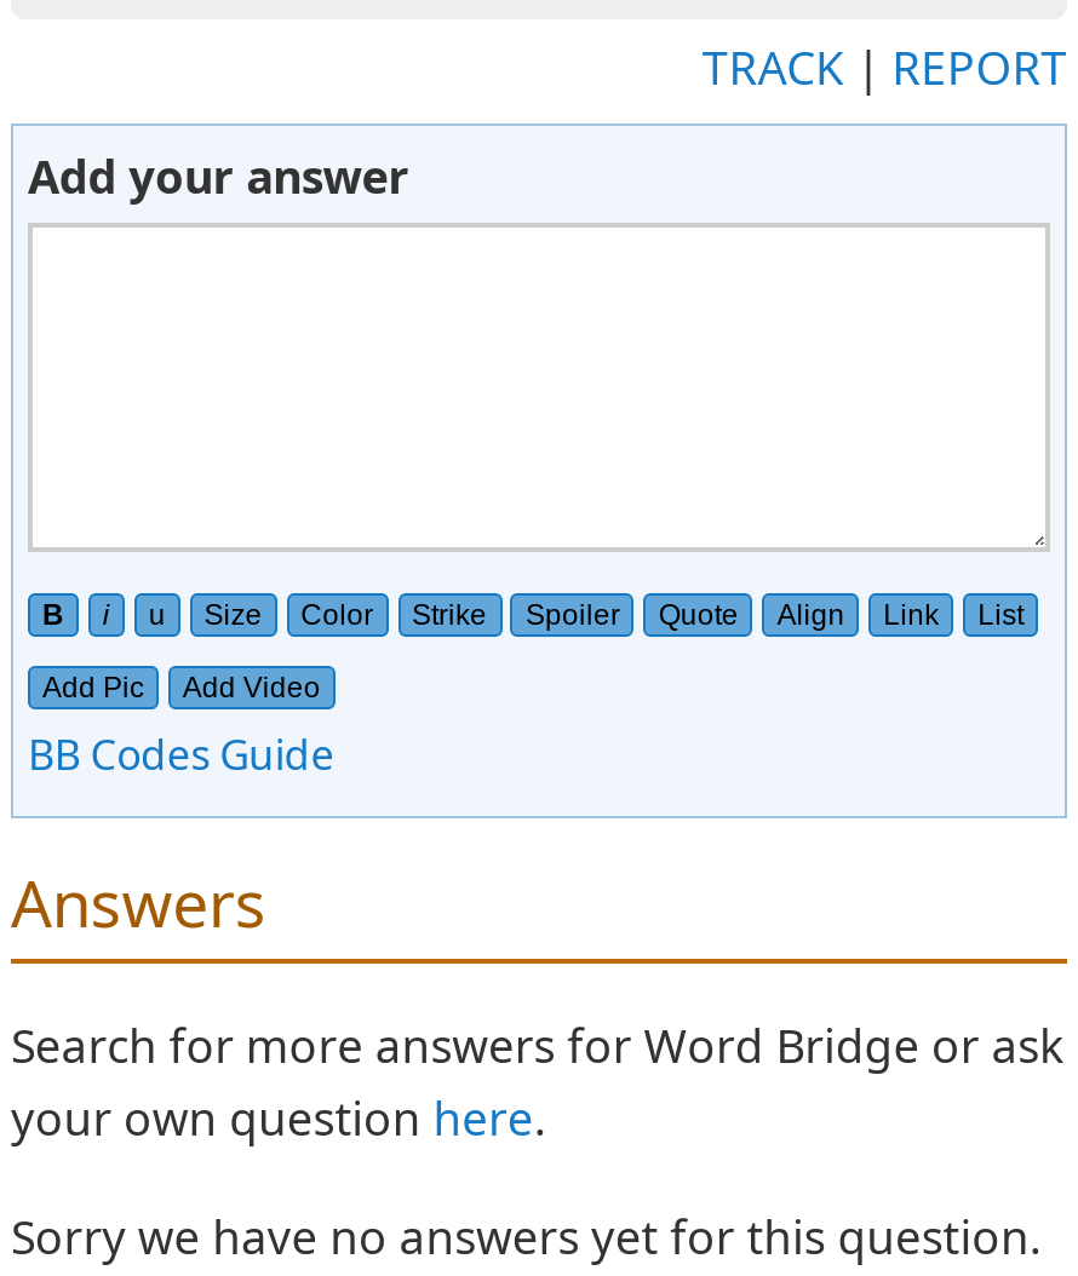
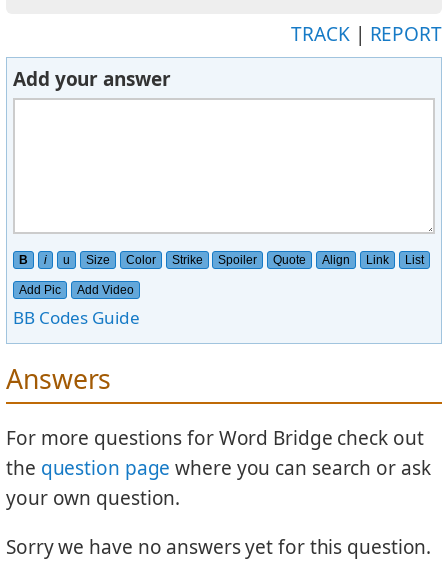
[11,1014,1063,1150] Search for more answers for Word Bridge or ask | your own question here. -> [6,425,430,511] For more questions for Word Bridge check out | the question page where you can search or ask | your own question.

